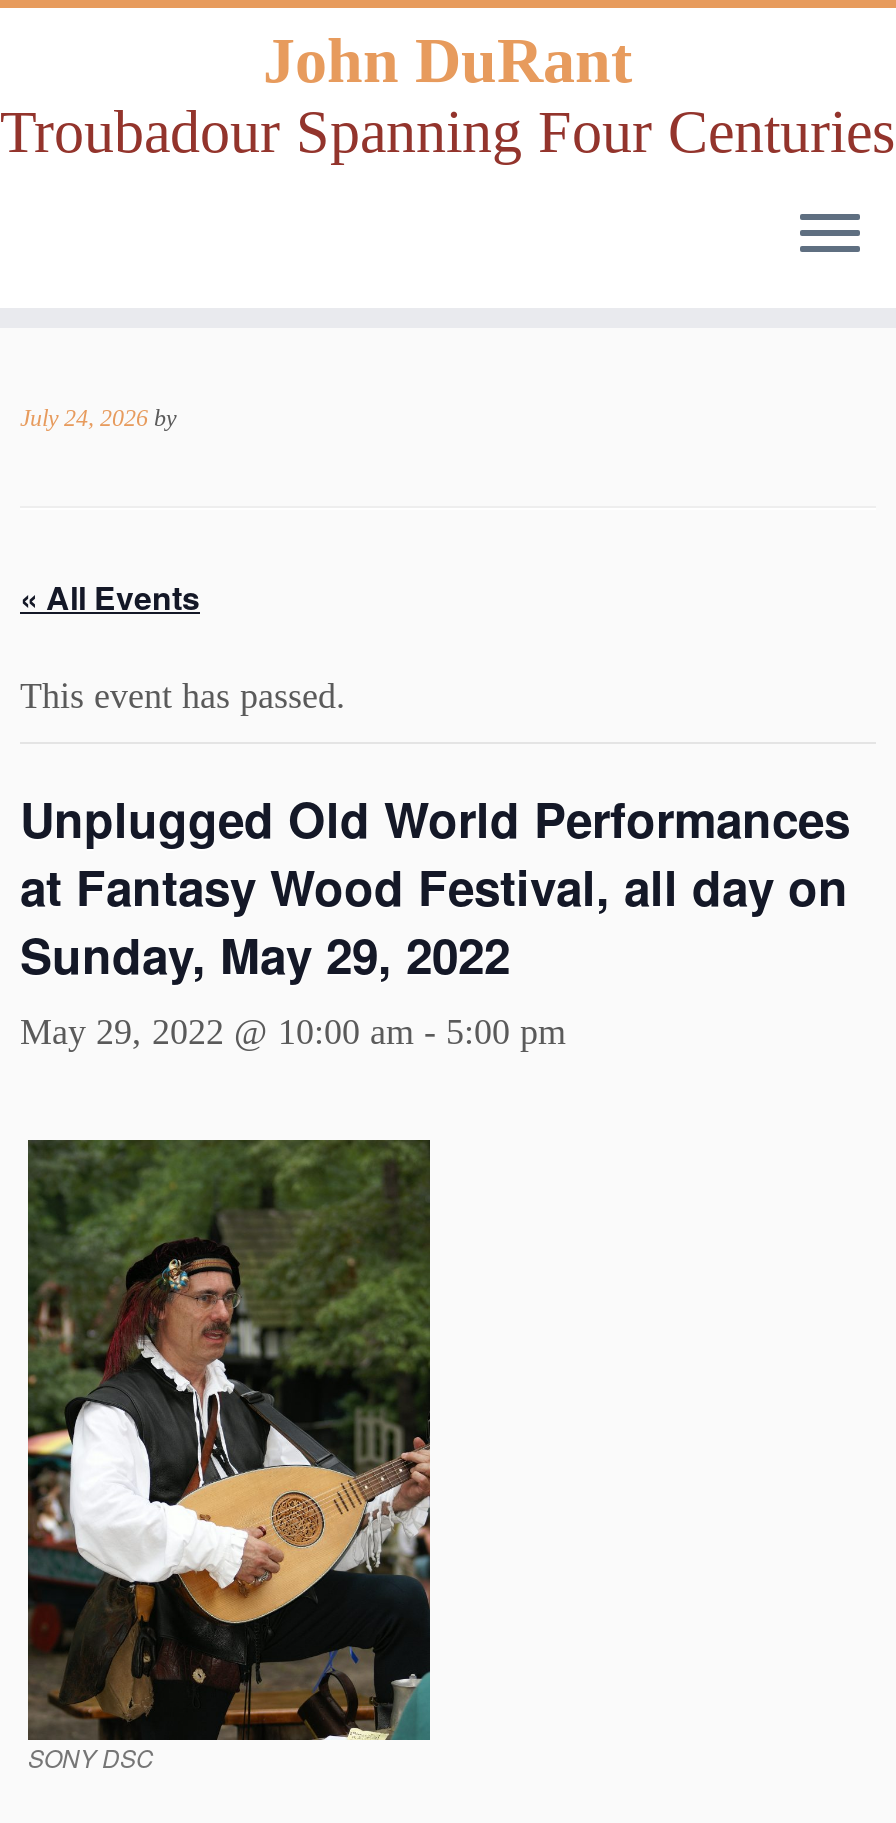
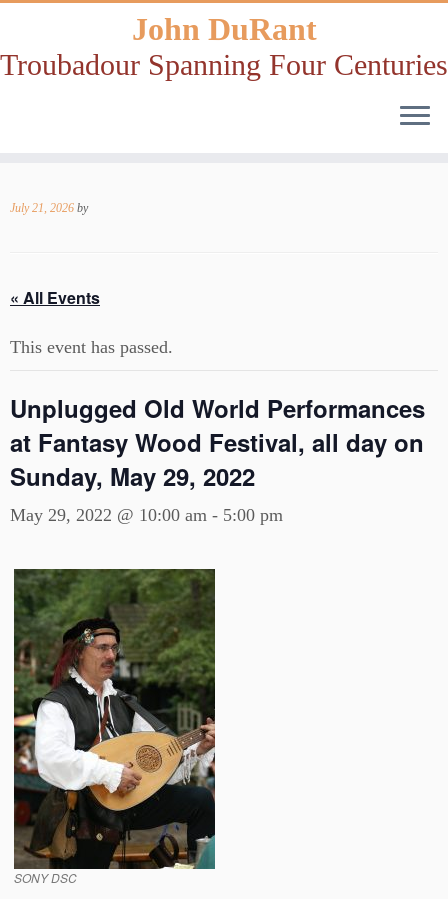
[20,404,176,432] July 24, 2026 by -> [10,201,88,215] July 21, 2026 by

